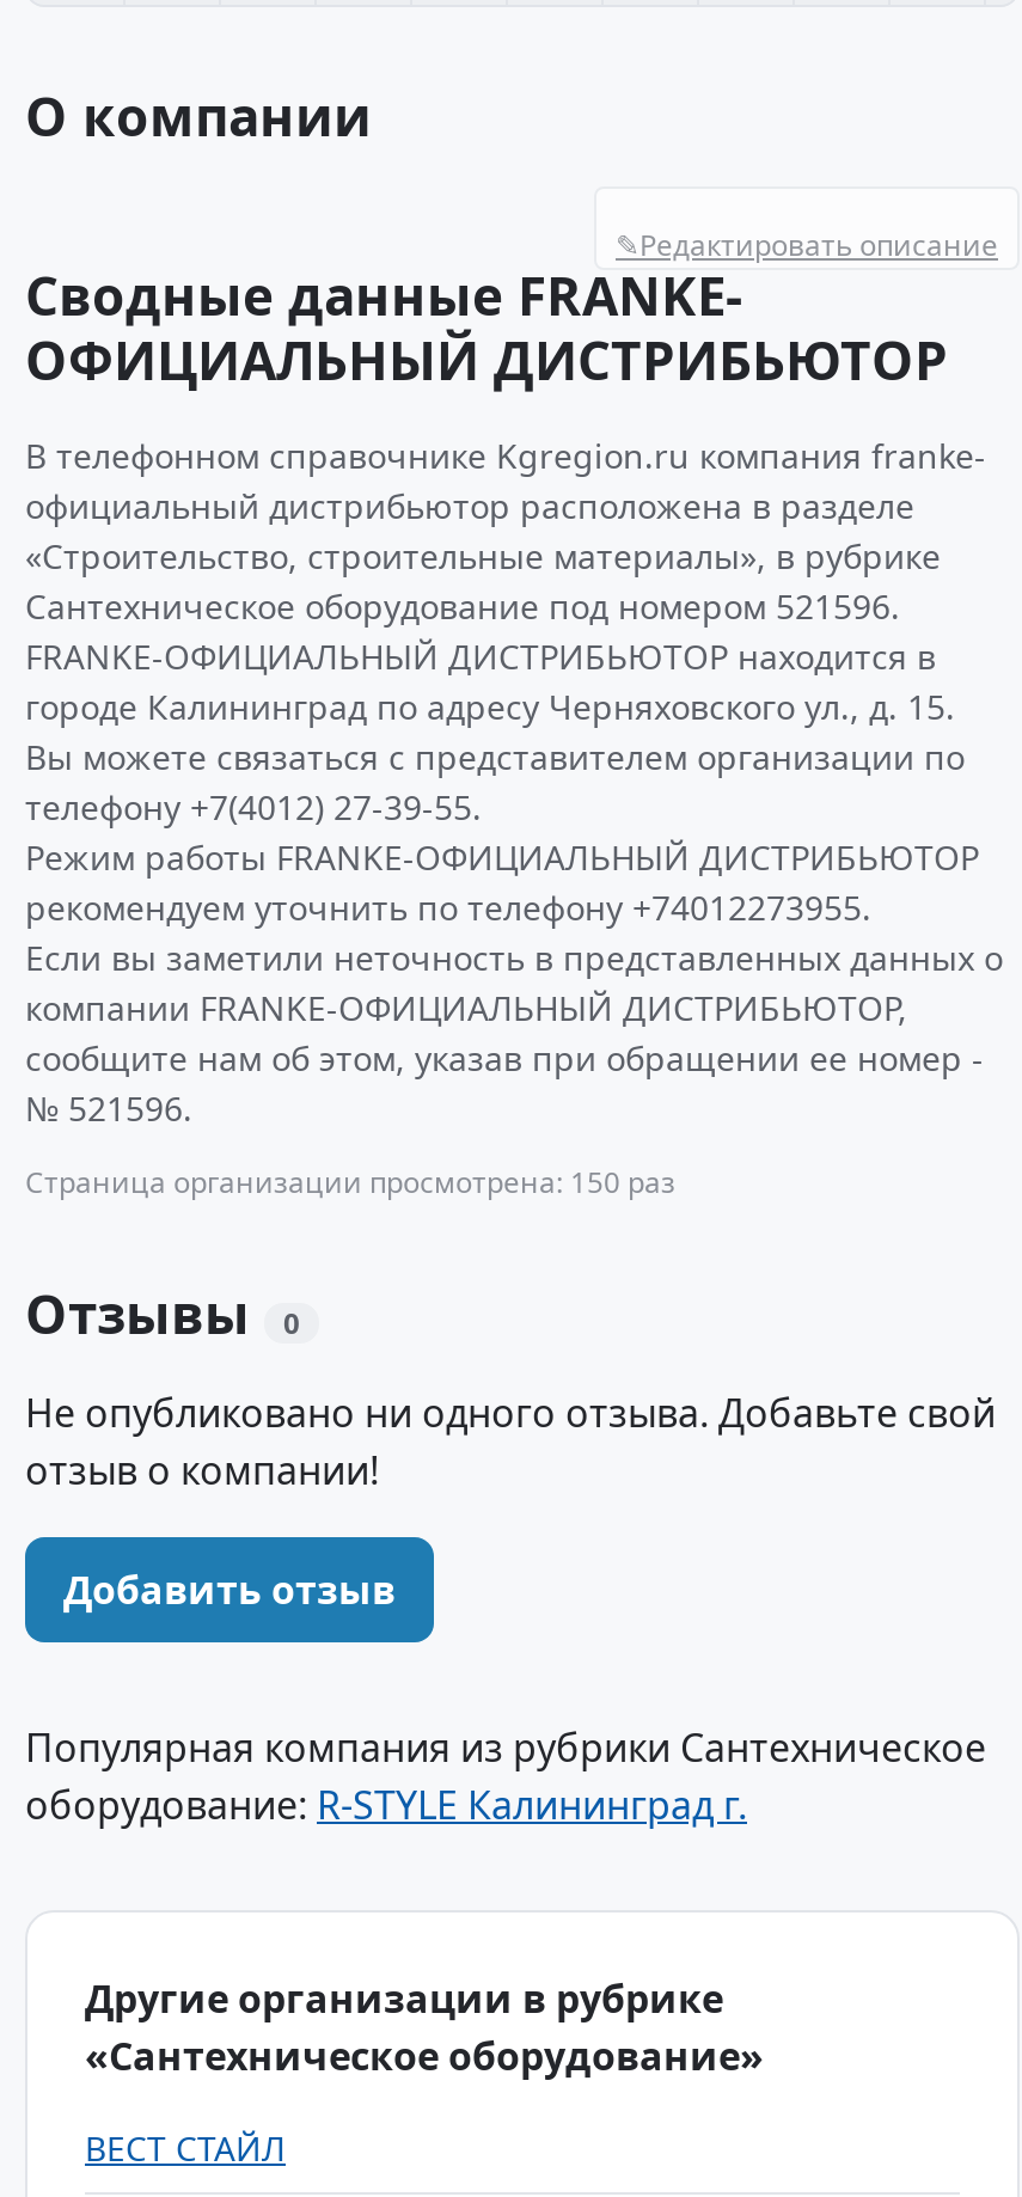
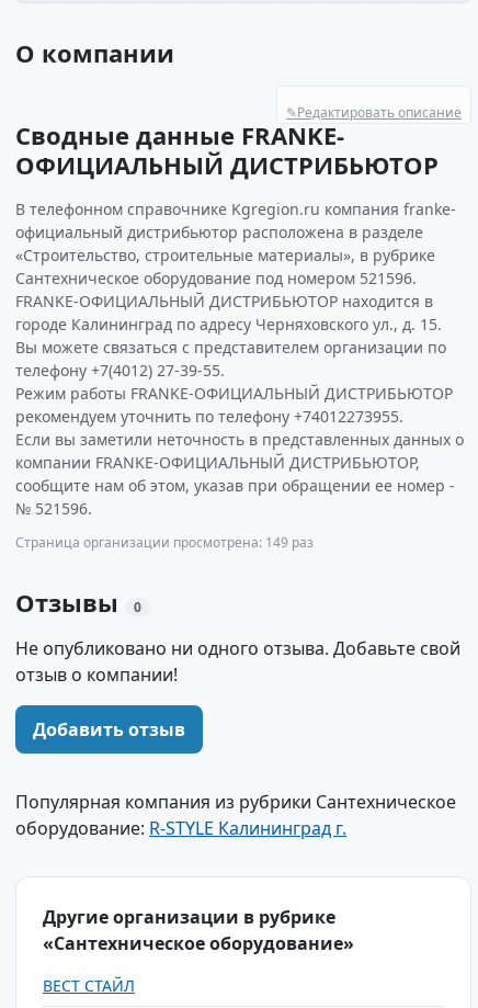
[25,1162,675,1202] Страница организации просмотрена: 150 раз -> [15,533,314,552] Страница организации просмотрена: 149 раз

